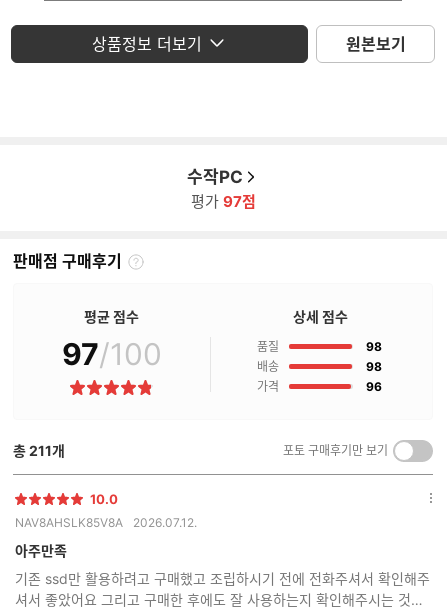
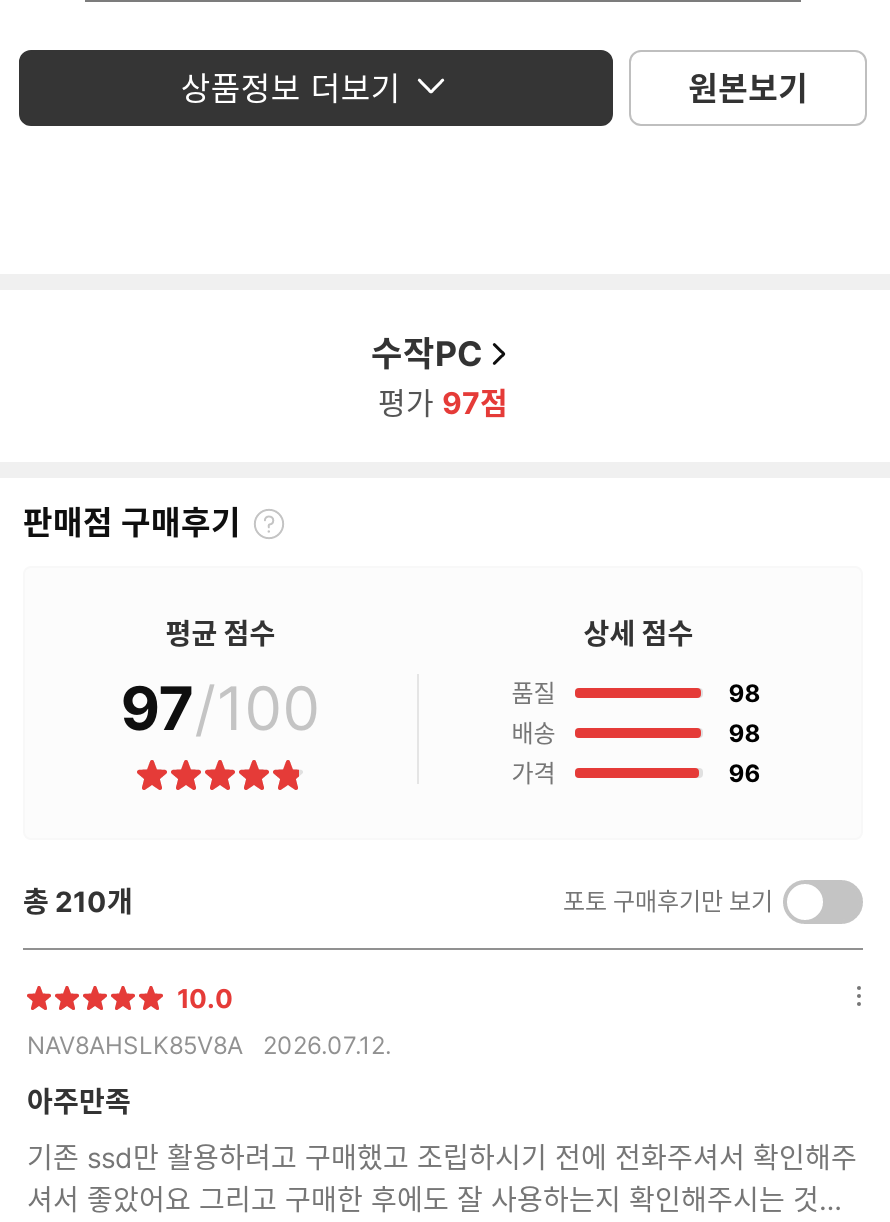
[13,442,65,459] 총 211개 -> [23,884,133,918] 총 210개

